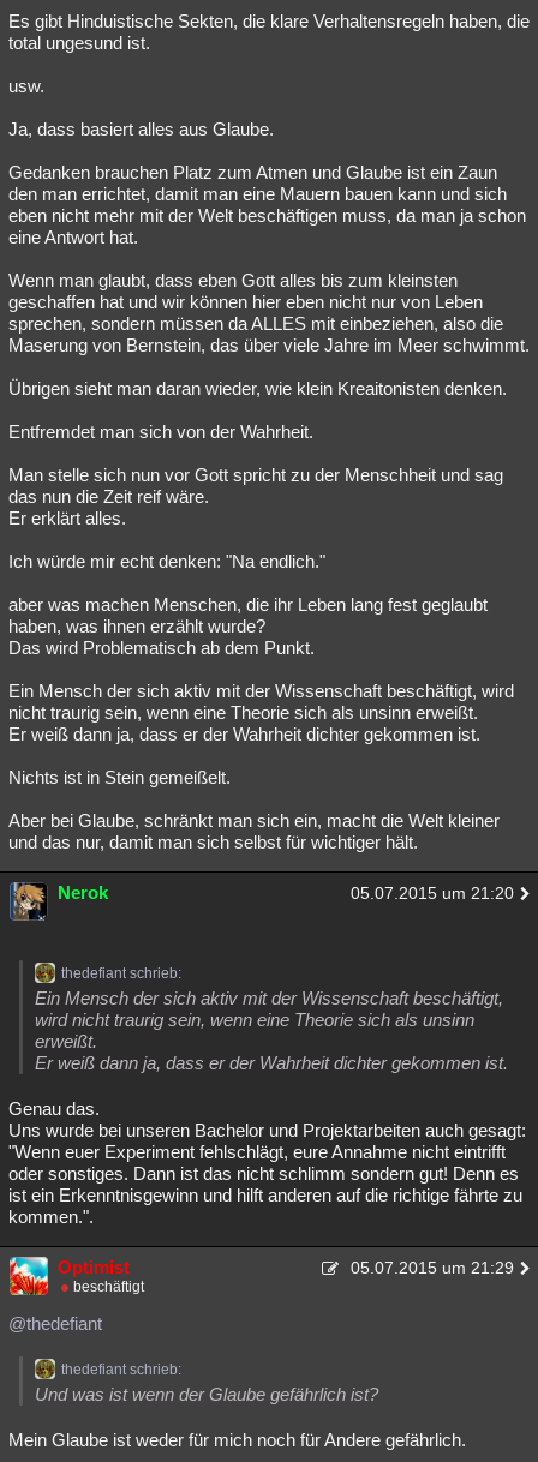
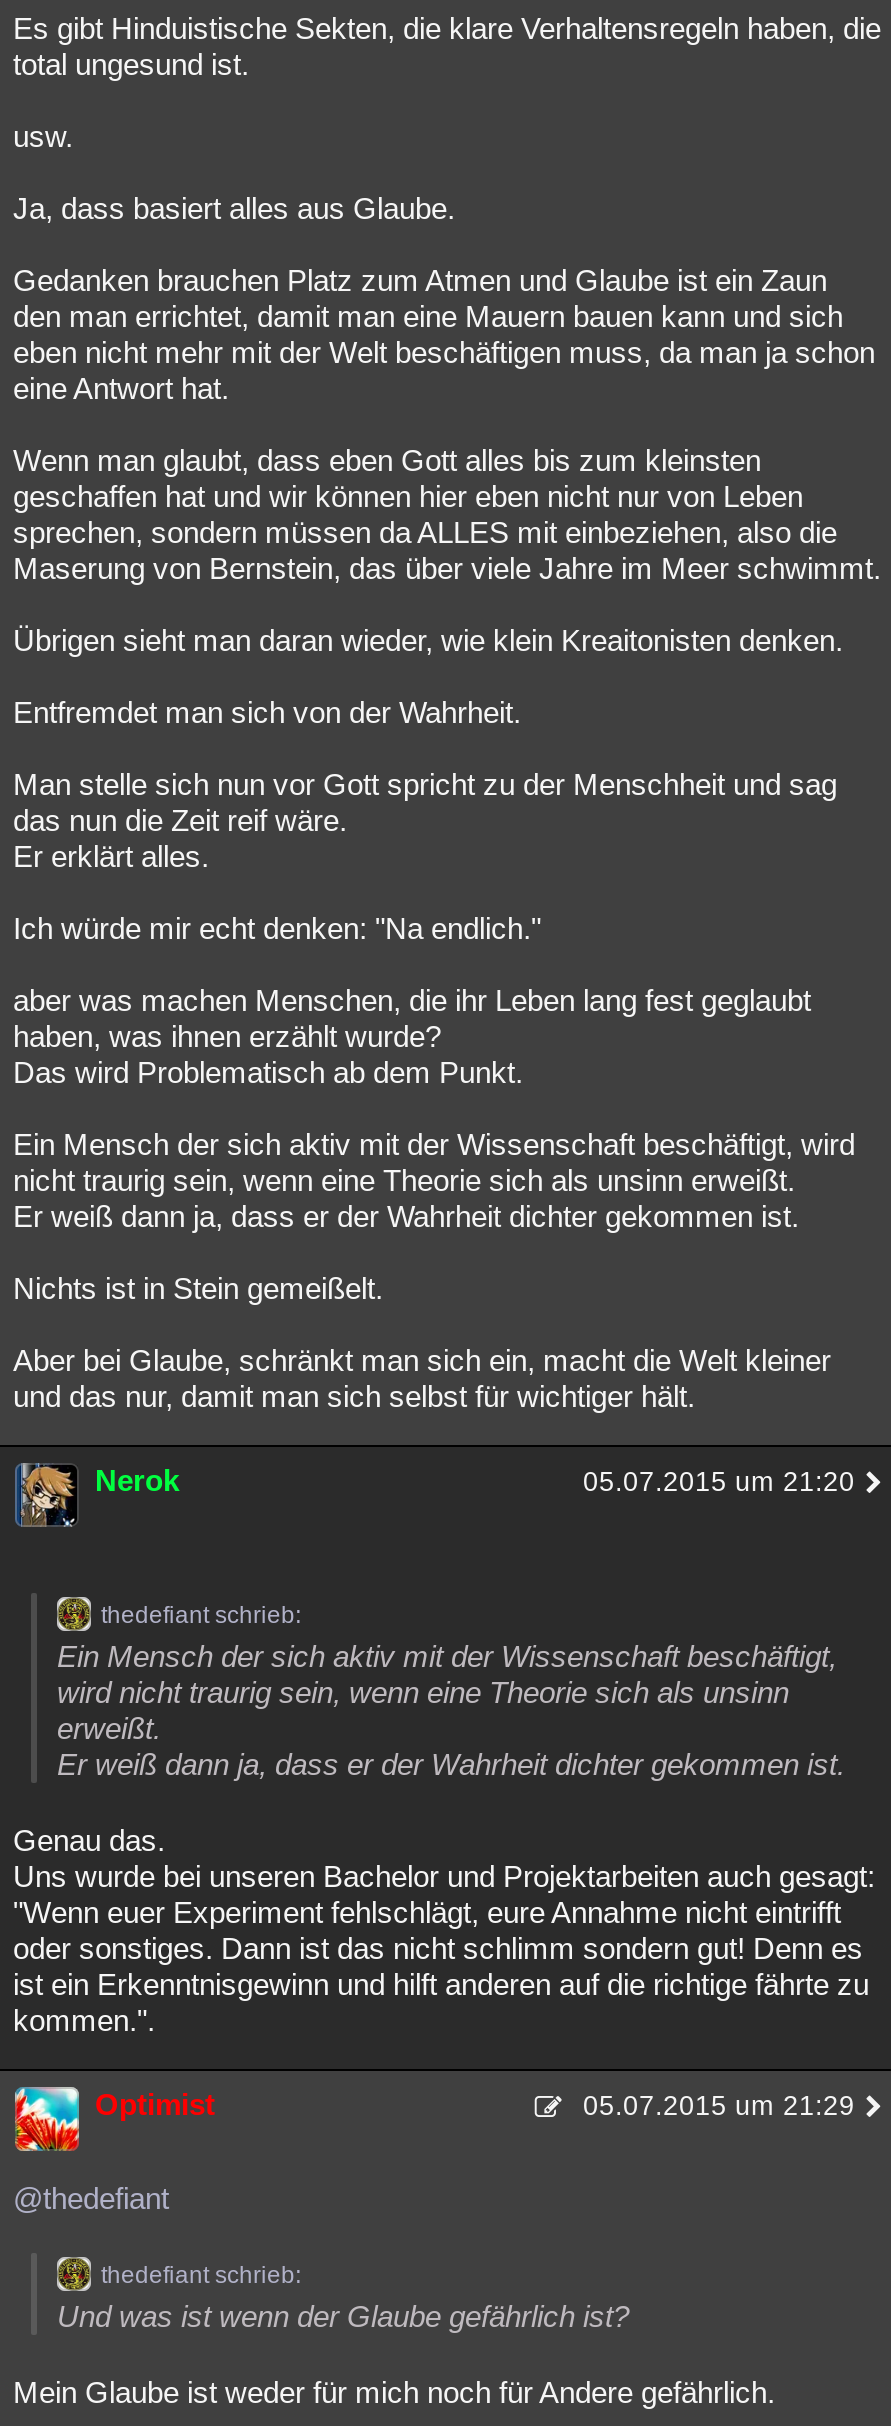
[73,1278,144,1295] beschäftigt -> none

